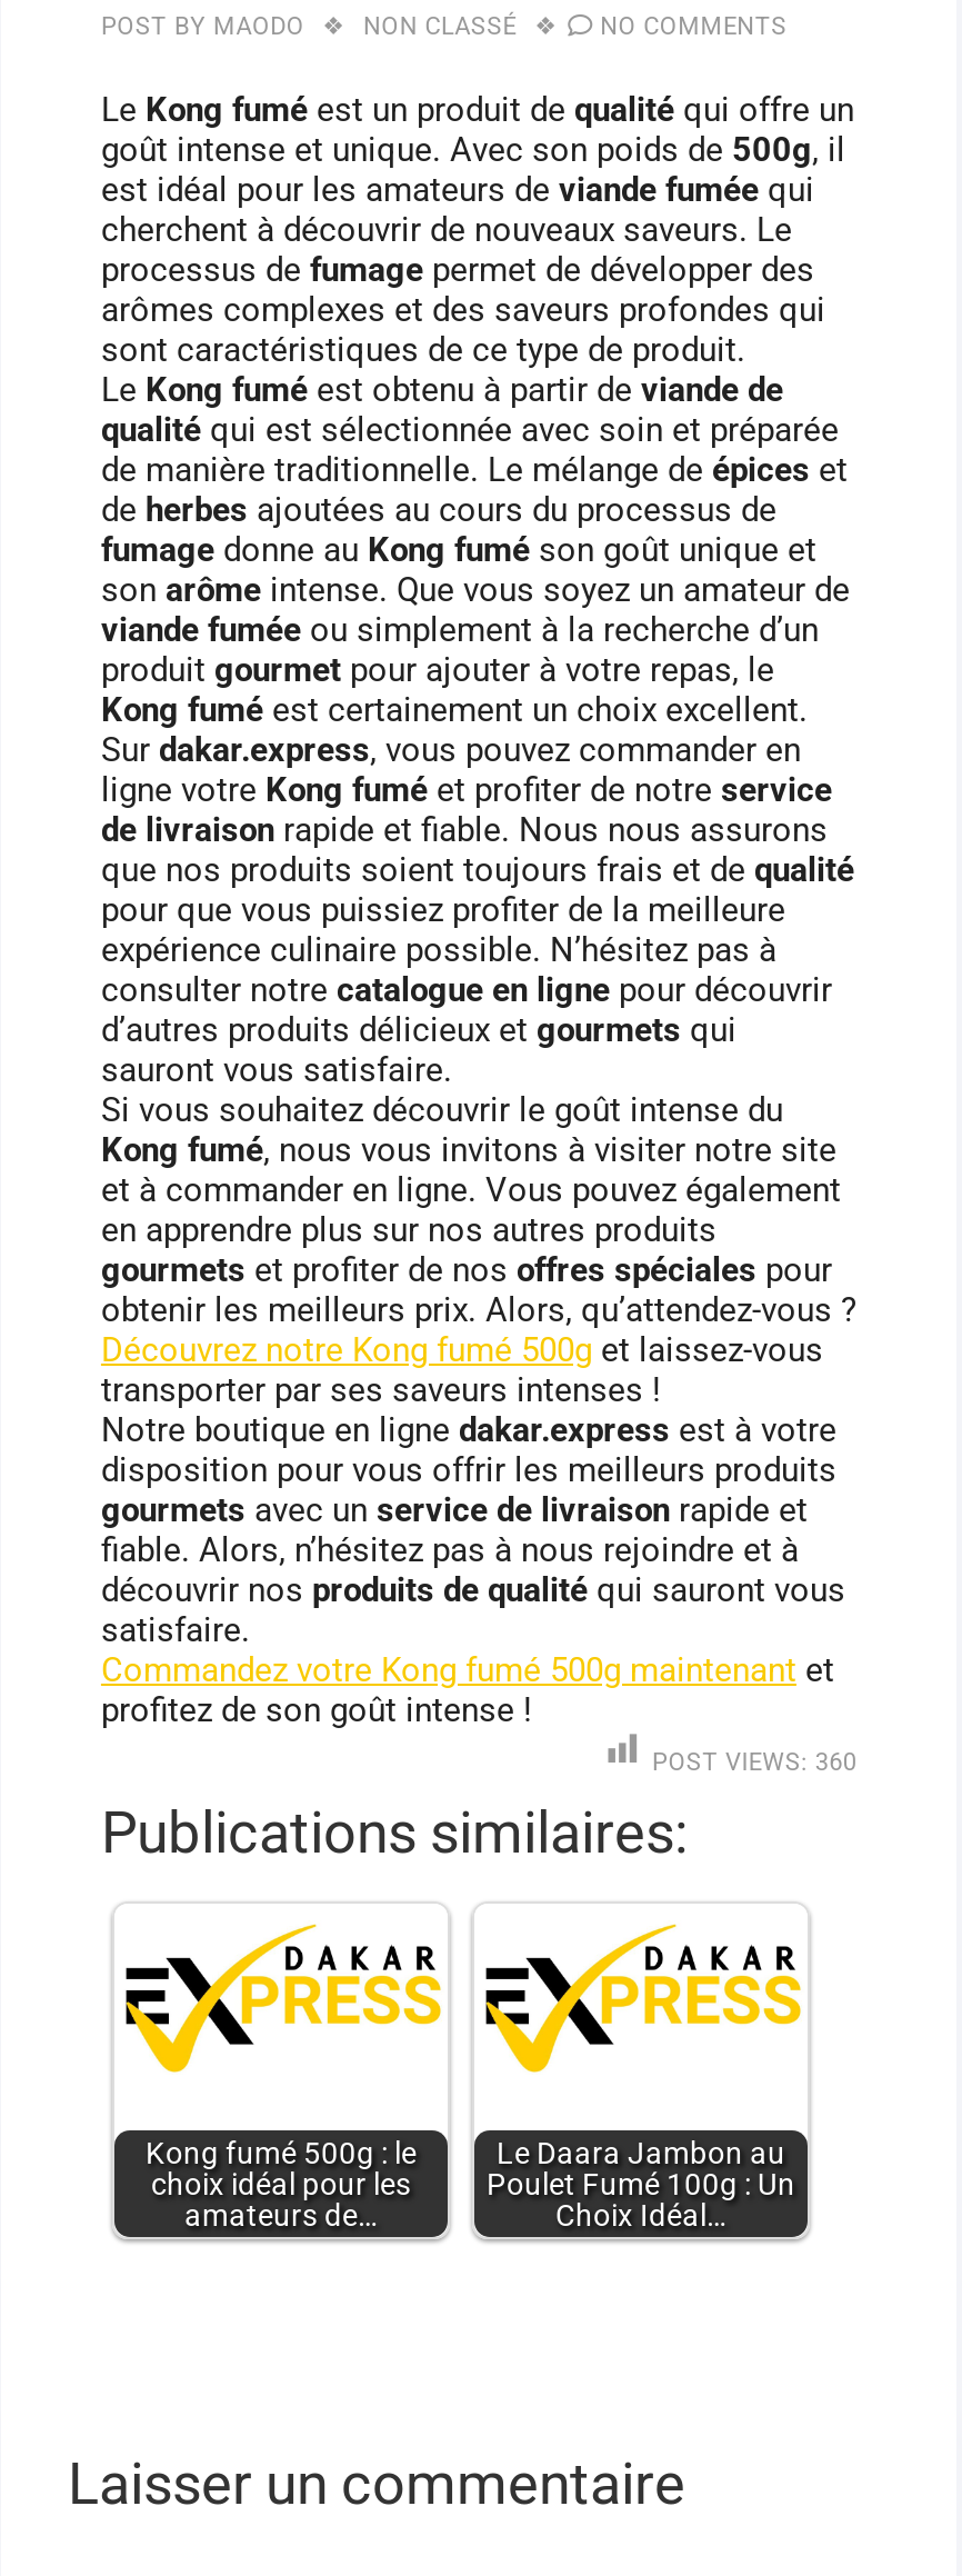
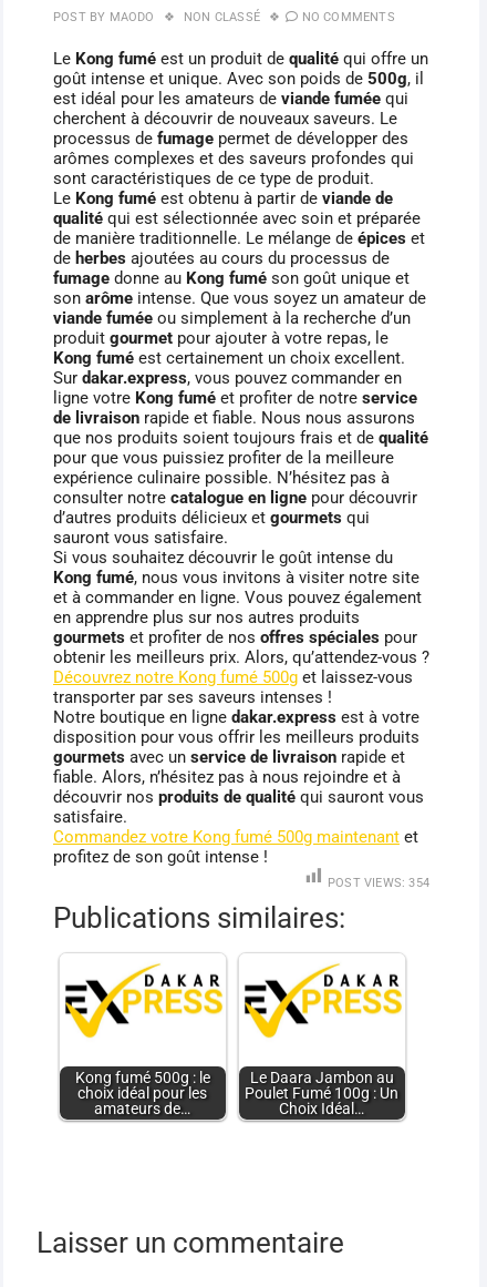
[652,1747,856,1776] POST VIEWS: 360 -> [328,875,429,890] POST VIEWS: 354

